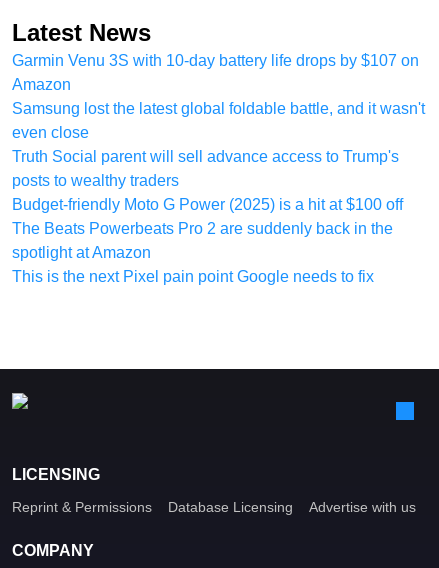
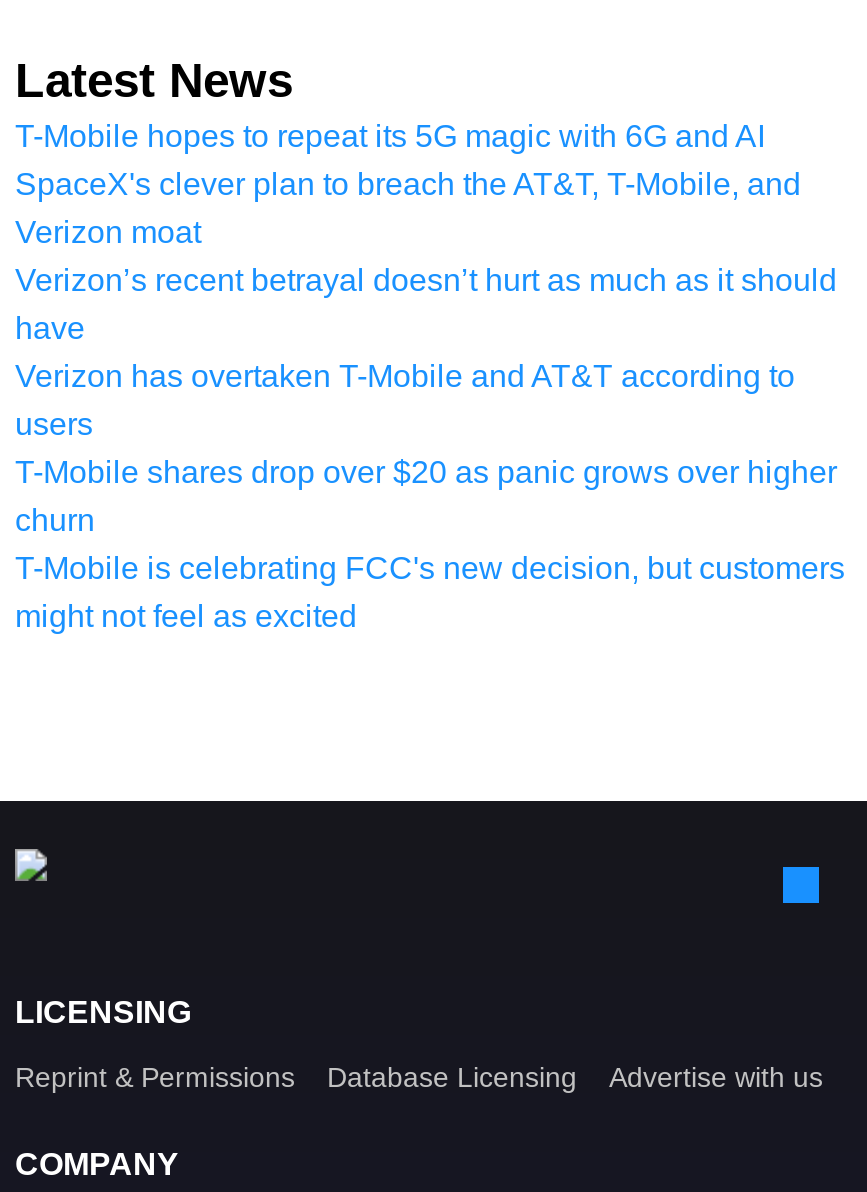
[12,52,425,285] Garmin Venu 3S with 10-day battery life drops by $107 on | Amazon | Samsung lost the latest global foldable battle, and it wasn't | even close | Truth Social parent will sell advance access to Trump's | posts to wealthy traders | Budget-friendly Moto G Power (2025) is a hit at $100 off | The Beats Powerbeats Pro 2 are suddenly back in the | spotlight at Amazon | This is the next Pixel pain point Google needs to fix -> [15,119,845,633] T-Mobile hopes to repeat its 5G magic with 6G and AI | SpaceX's clever plan to breach the AT&T, T-Mobile, and | Verizon moat | Verizon’s recent betrayal doesn’t hurt as much as it should | have | Verizon has overtaken T-Mobile and AT&T according to | users | T-Mobile shares drop over $20 as panic grows over higher | churn | T-Mobile is celebrating FCC's new decision, but customers | might not feel as excited

